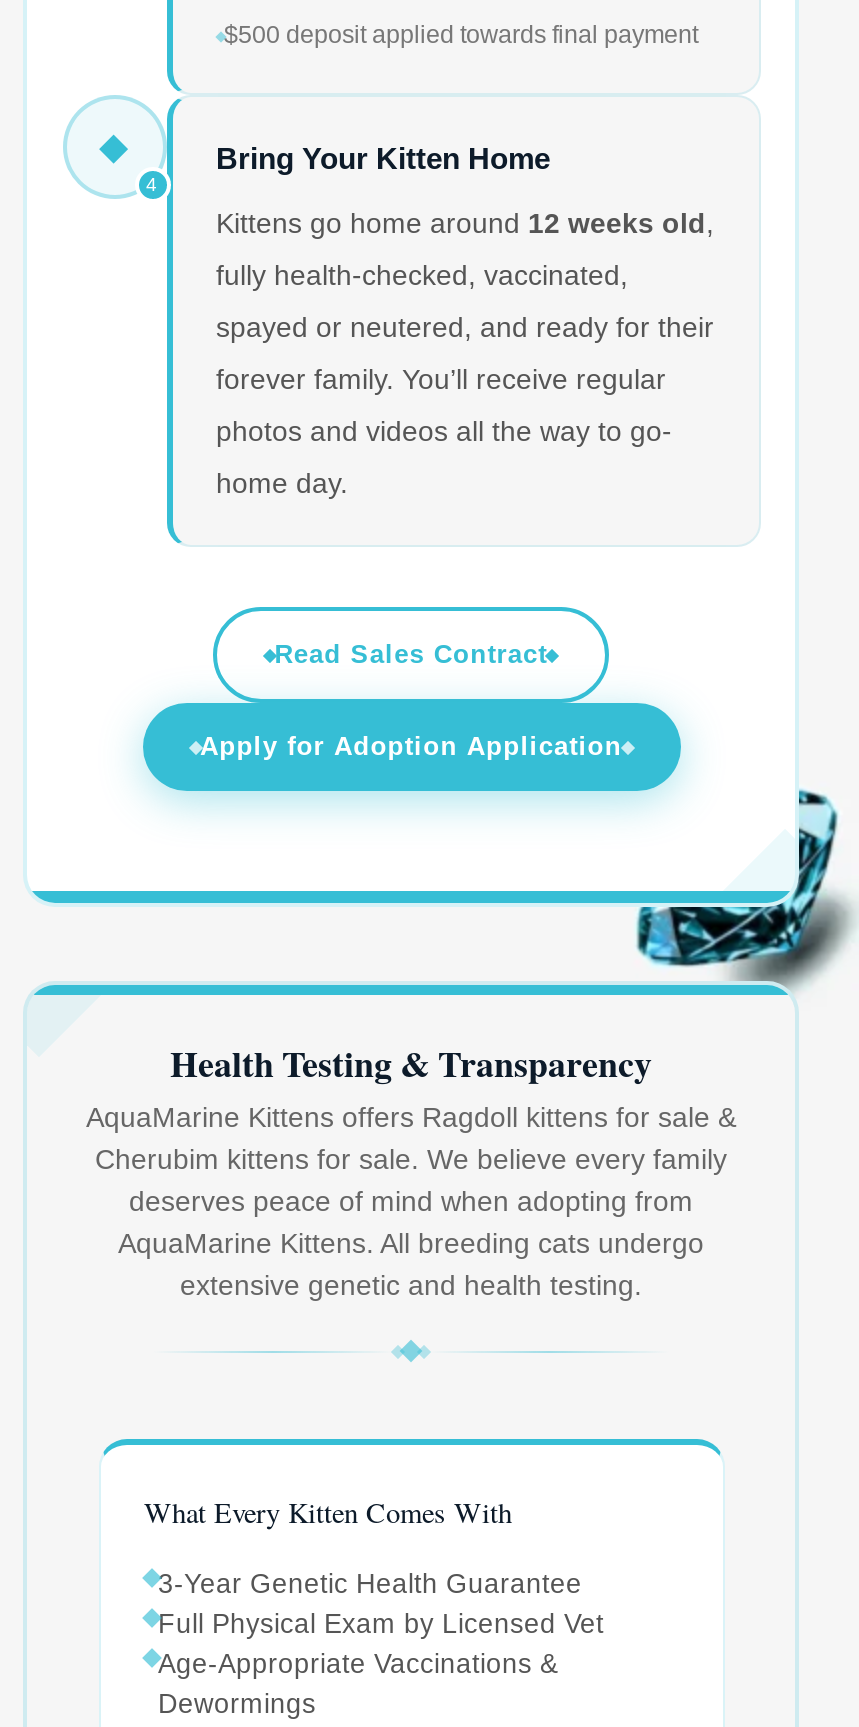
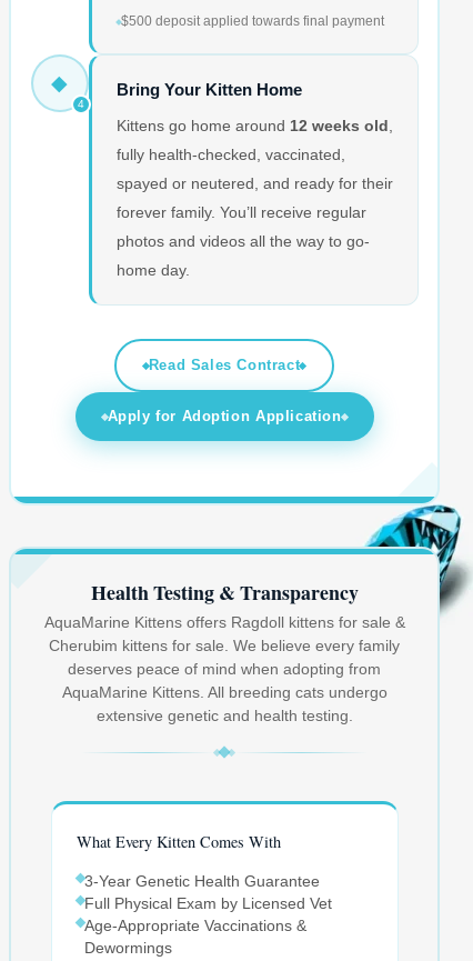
[635,789,853,1101] [image] -> [350,441,470,614] [image]

